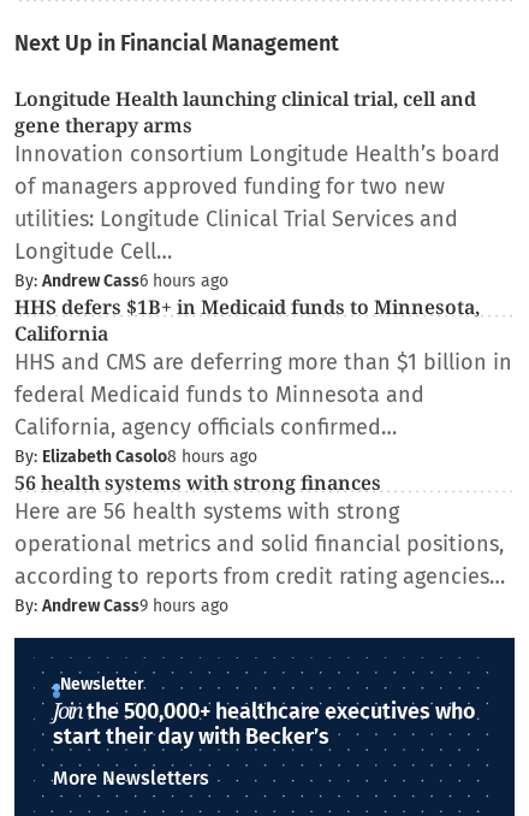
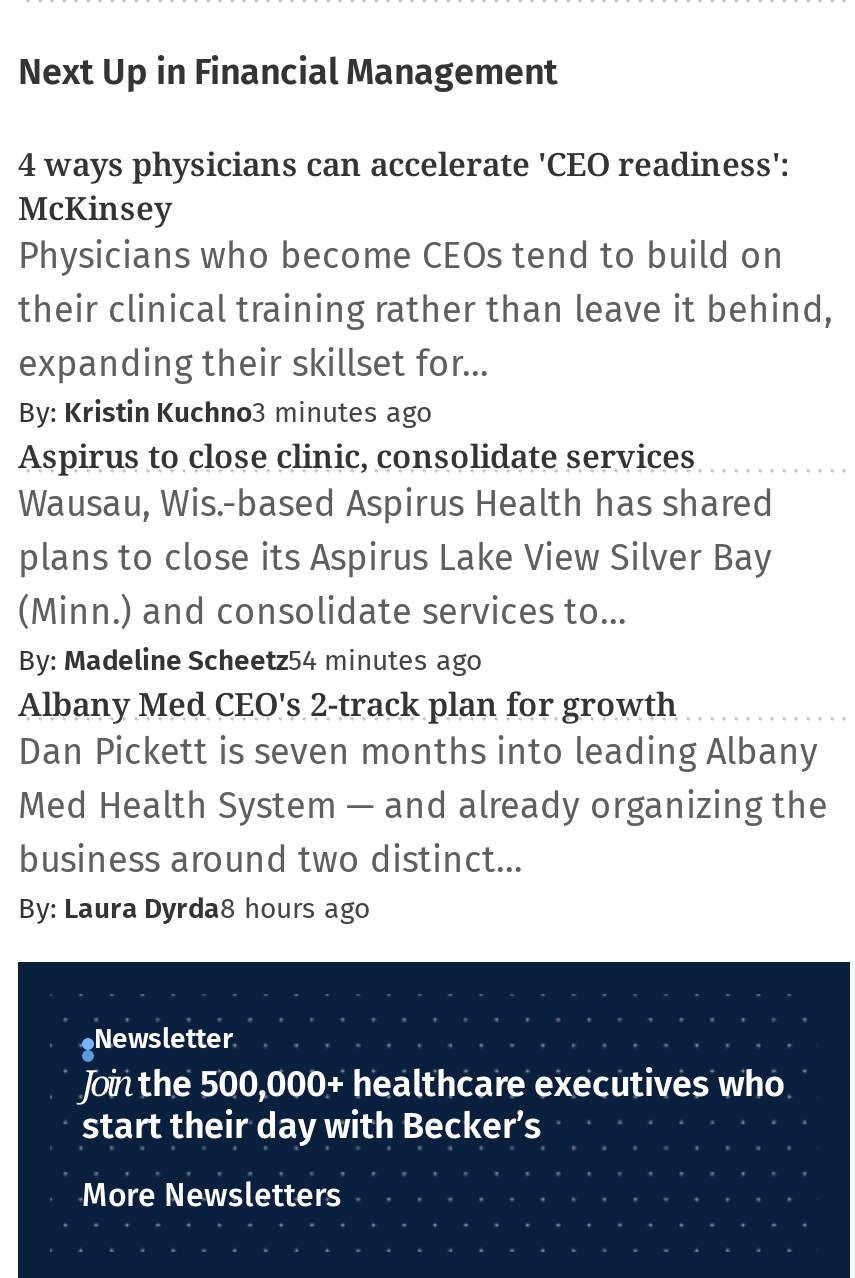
[14,85,512,616] Longitude Health launching clinical trial, cell and | gene therapy arms | Innovation consortium Longitude Health’s board | of managers approved funding for two new | utilities: Longitude Clinical Trial Services and | Longitude Cell… | By: Andrew Cass6 hours ago | HHS defers $1B+ in Medicaid funds to Minnesota, | California | HHS and CMS are deferring more than $1 billion in | federal Medicaid funds to Minnesota and | California, agency officials confirmed… | By: Elizabeth Casolo8 hours ago | 56 health systems with strong finances | Here are 56 health systems with strong | operational metrics and solid financial positions, | according to reports from credit rating agencies… | By: Andrew Cass9 hours ago -> [18,142,832,926] 4 ways physicians can accelerate 'CEO readiness': | McKinsey | Physicians who become CEOs tend to build on | their clinical training rather than leave it behind, | expanding their skillset for… | By: Kristin Kuchno | Aspirus to close clinic, consolidate services | Wausau, Wis.-based Aspirus Health has shared | plans to close its Aspirus Lake View Silver Bay | (Minn.) and consolidate services to… | By: Madeline Scheetz | Albany Med CEO's 2-track plan for growth | Dan Pickett is seven months into leading Albany | Med Health System — and already organizing the | business around two distinct… | By: Laura Dyrda

